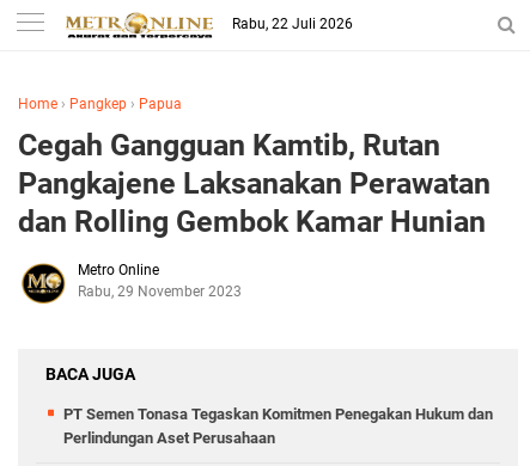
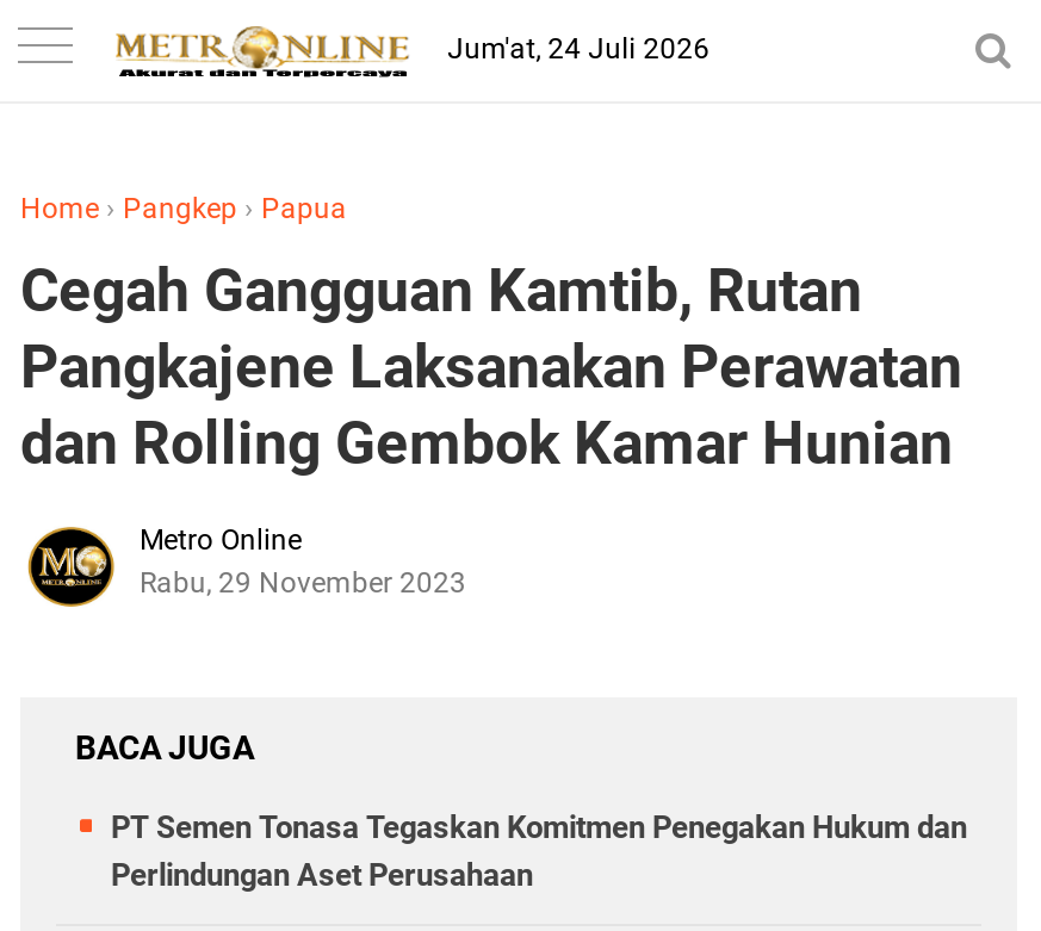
[232,16,353,32] Rabu, 22 Juli 2026 -> [447,32,710,66] Jum'at, 24 Juli 2026

